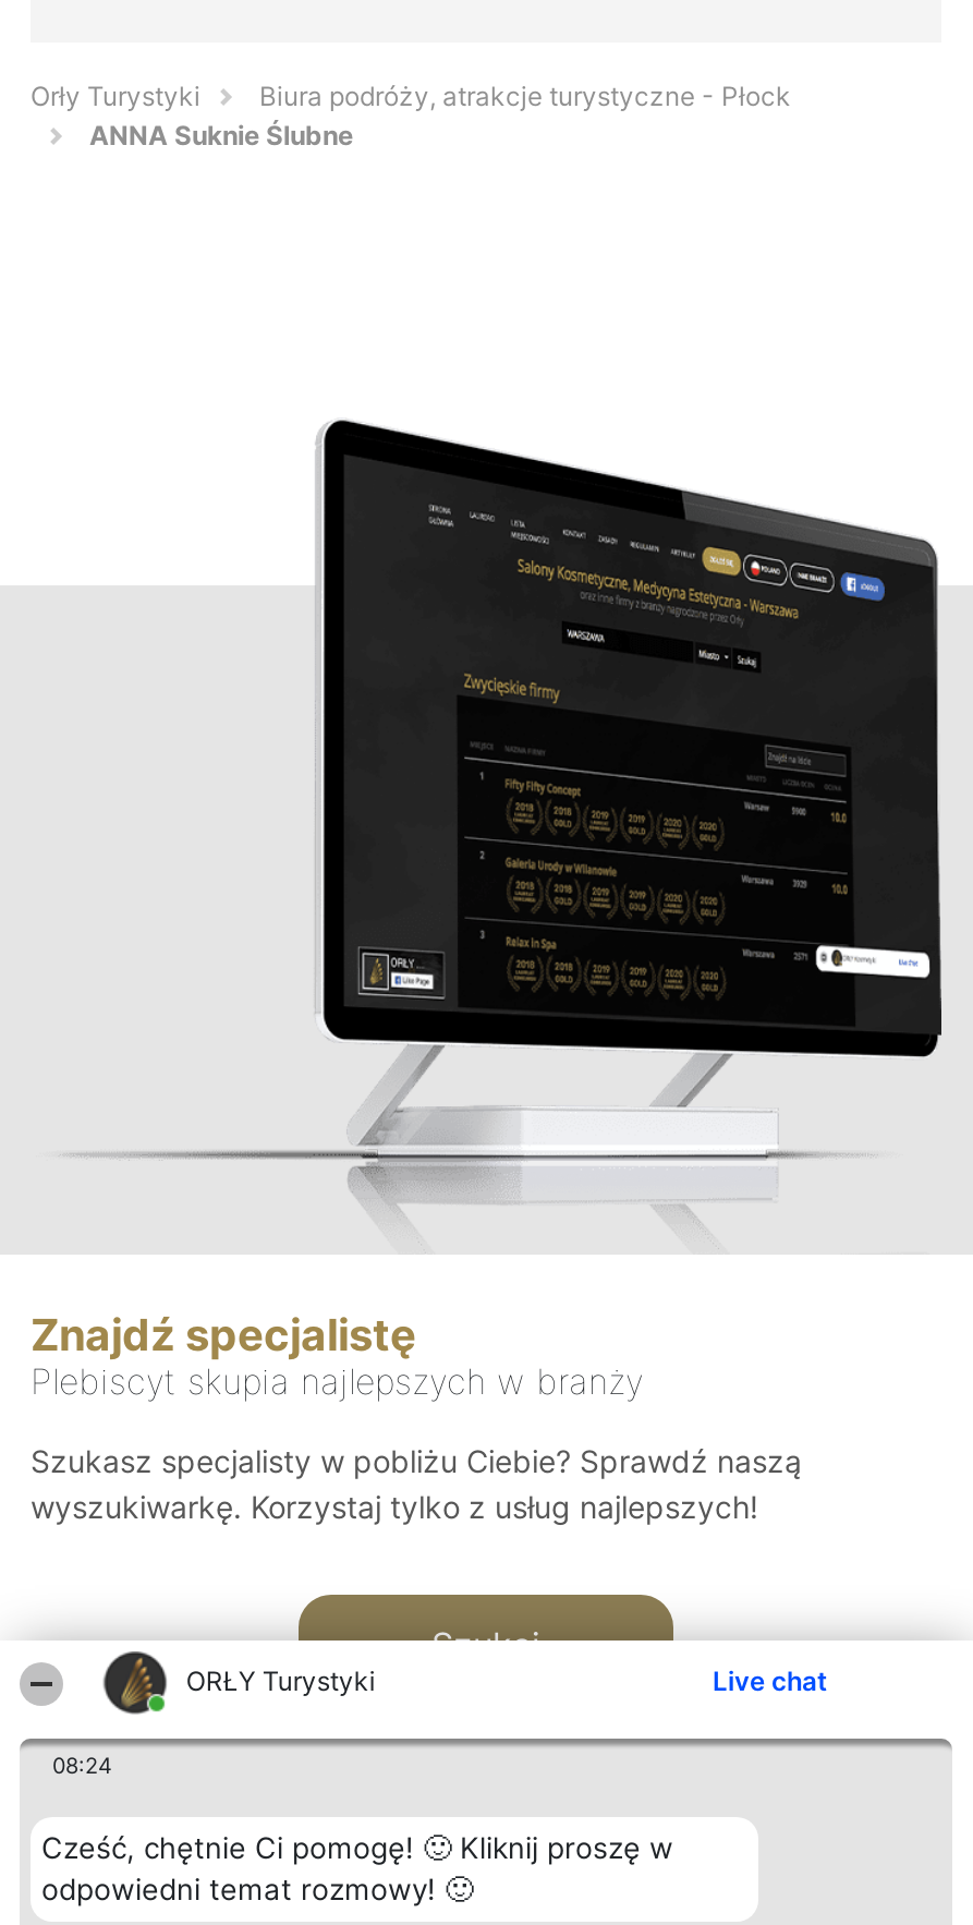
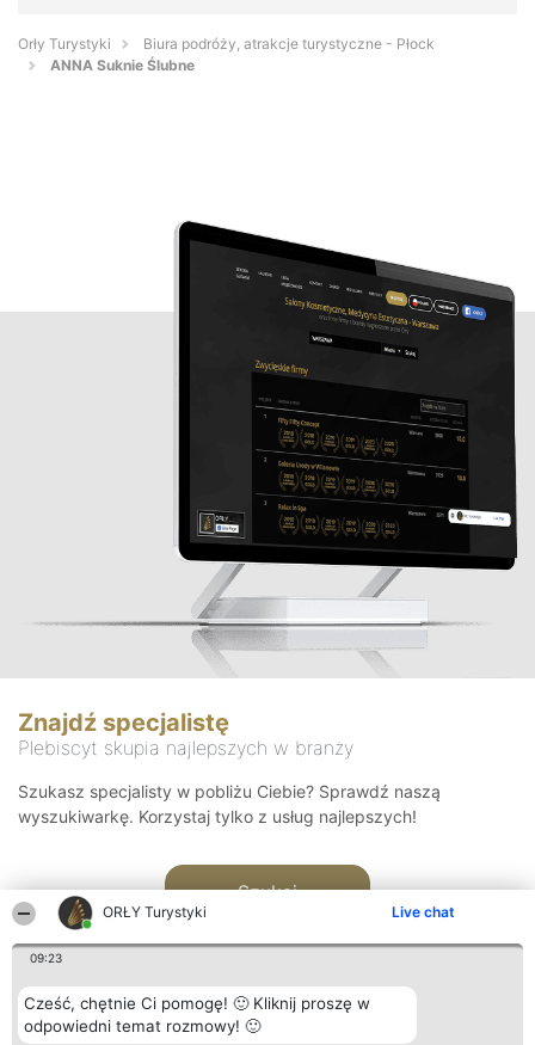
[52,1752,111,1778] 08:24 -> [30,951,62,965] 09:23

